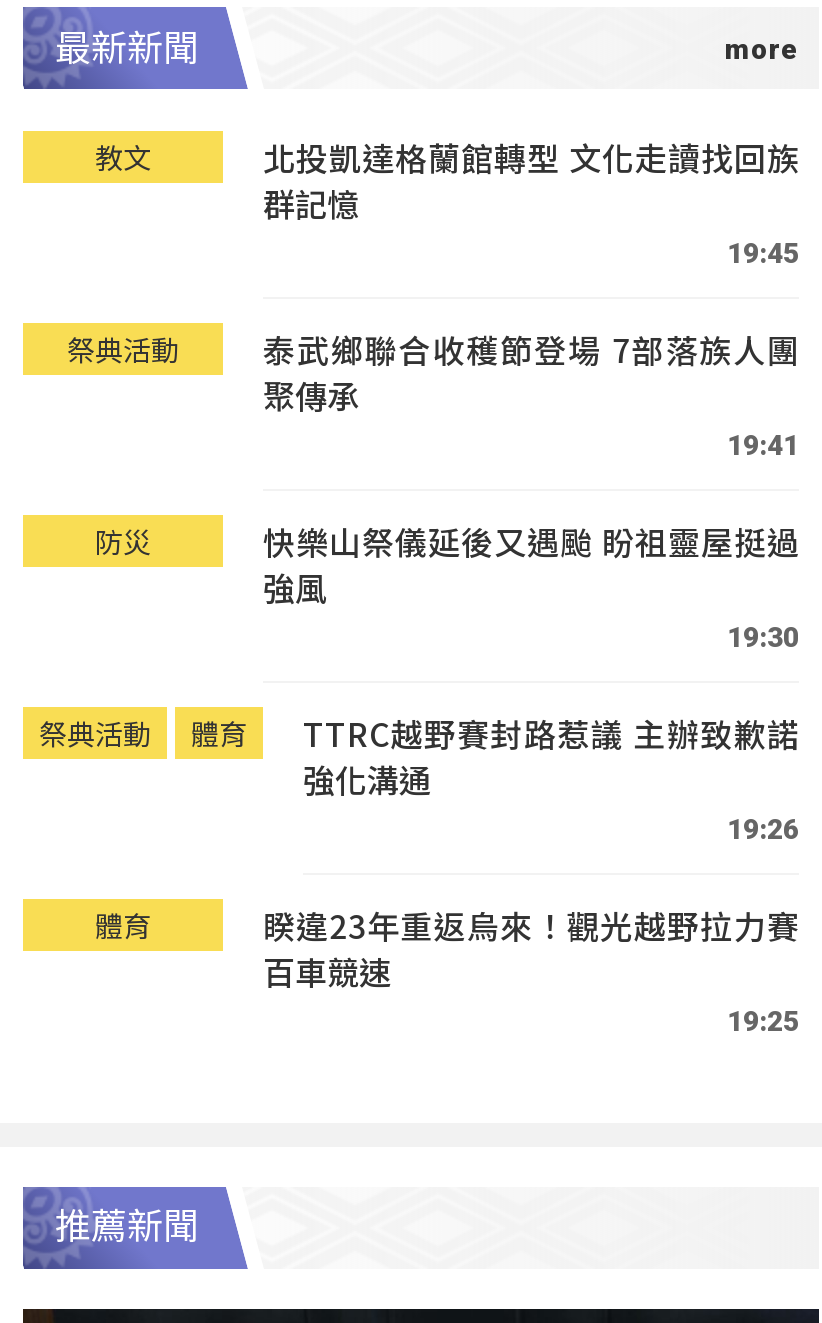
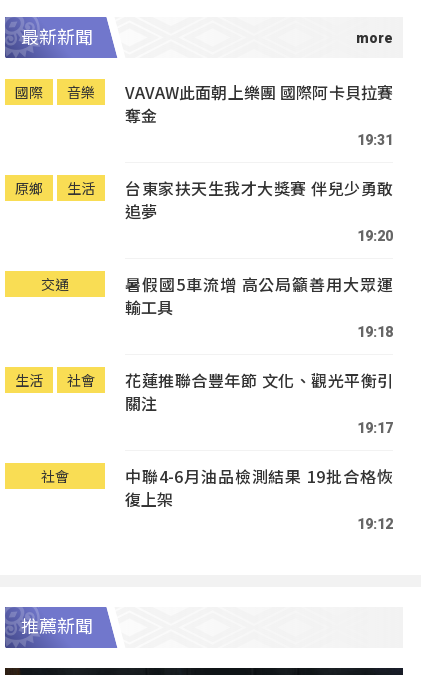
[95,133,799,269] 教文 | 北投凱達格蘭館轉型 文化走讀找回族 | 群記憶 | 19:45 -> [15,80,393,148] 國際 | 音樂 | VAVAW此面朝上樂團 國際阿卡貝拉賽 | 奪金 | 19:31
[67,325,799,461] 祭典活動 | 泰武鄉聯合收穫節登場 7部落族人團 | 聚傳承 | 19:41 -> [15,176,393,244] 原鄉 | 生活 | 台東家扶天生我才大獎賽 伴兒少勇敢 | 追夢 | 19:20
[95,517,799,653] 防災 | 快樂山祭儀延後又遇颱 盼祖靈屋挺過 | 強風 | 19:30 -> [41,272,393,340] 交通 | 暑假國5車流增 高公局籲善用大眾運 | 輸工具 | 19:18
[39,709,799,845] 祭典活動 | 體育 | TTRC越野賽封路惹議 主辦致歉諾 | 強化溝通 | 19:26 -> [15,368,393,436] 生活 | 社會 | 花蓮推聯合豐年節 文化、觀光平衡引 | 關注 | 19:17
[95,901,799,1037] 體育 | 睽違23年重返烏來！觀光越野拉力賽 | 百車競速 | 19:25 -> [41,464,393,532] 社會 | 中聯4-6月油品檢測結果 19批合格恢 | 復上架 | 19:12

